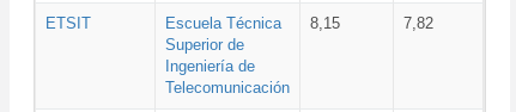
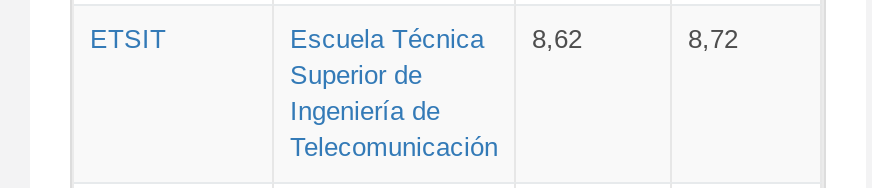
[165,14,340,32] Escuela Técnica 8,15 -> [290,24,582,54] Escuela Técnica 8,62
[403,14,433,32] 7,82 -> [688,24,738,54] 8,72

